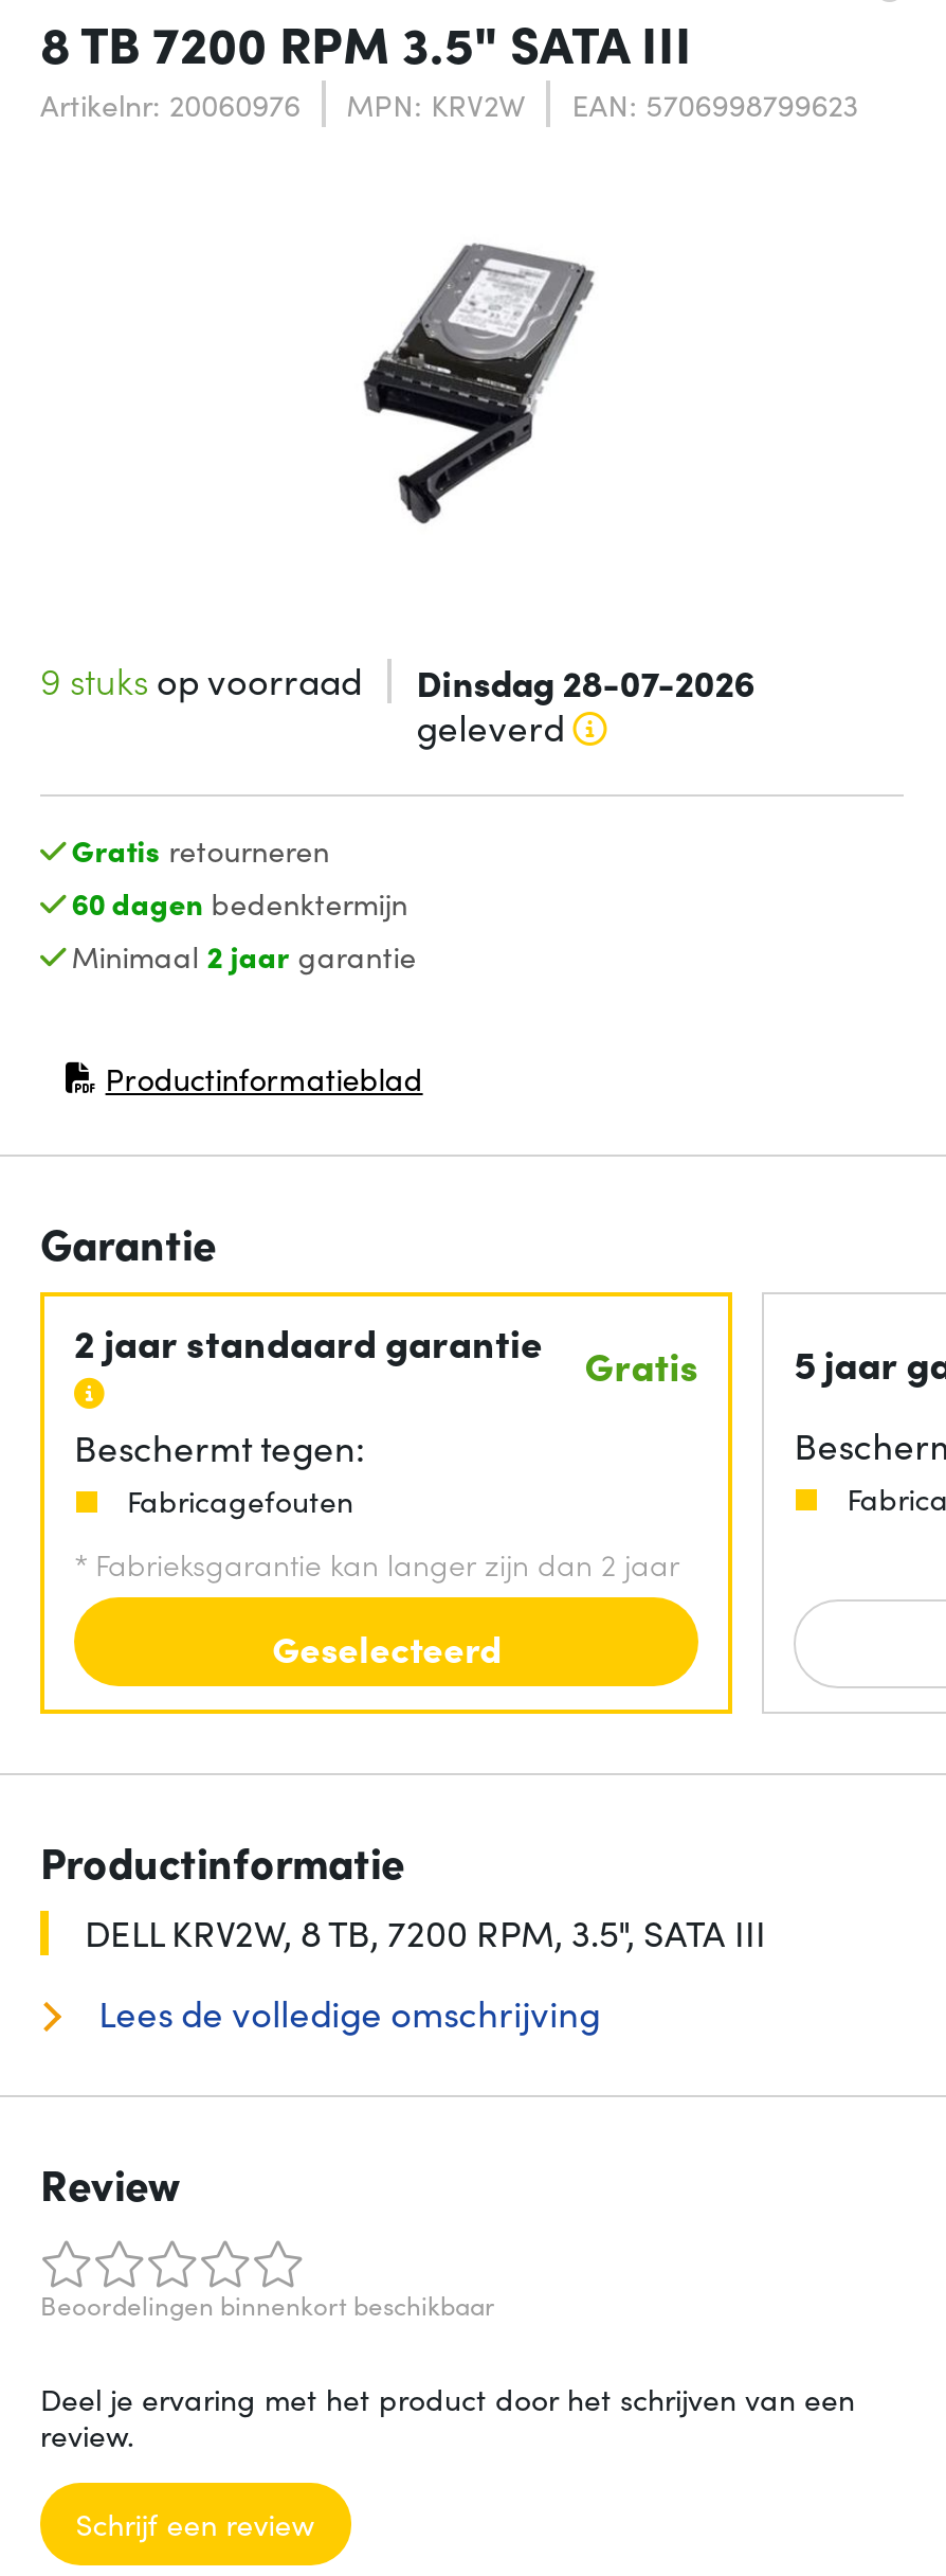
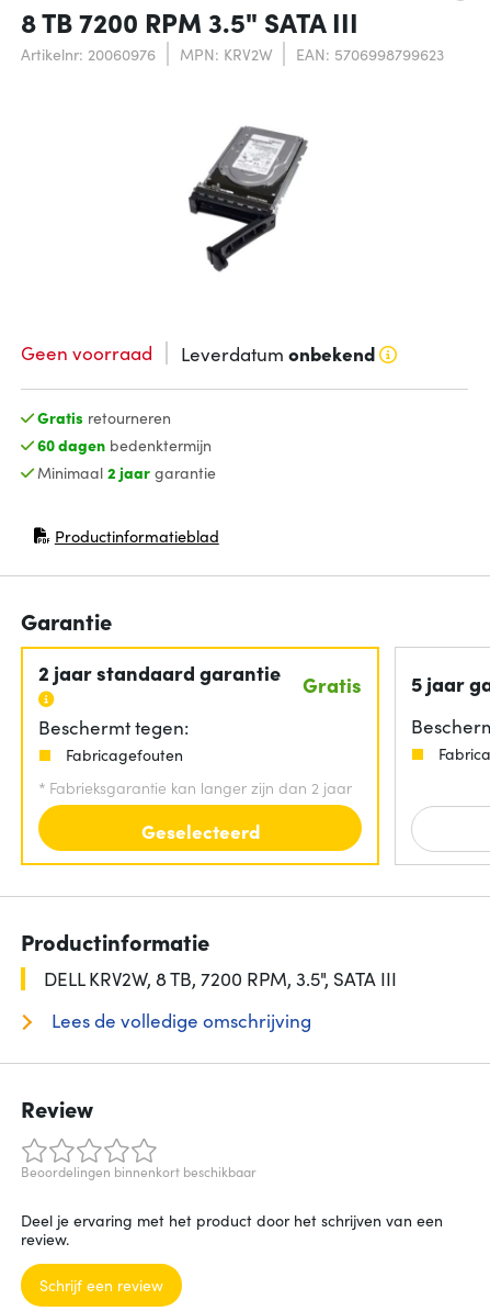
[40,654,755,752] 9 stuks op voorraad | Dinsdag 28-07-2026 | geleverd -> [21,339,375,367] Geen voorraad | Leverdatum onbekend

